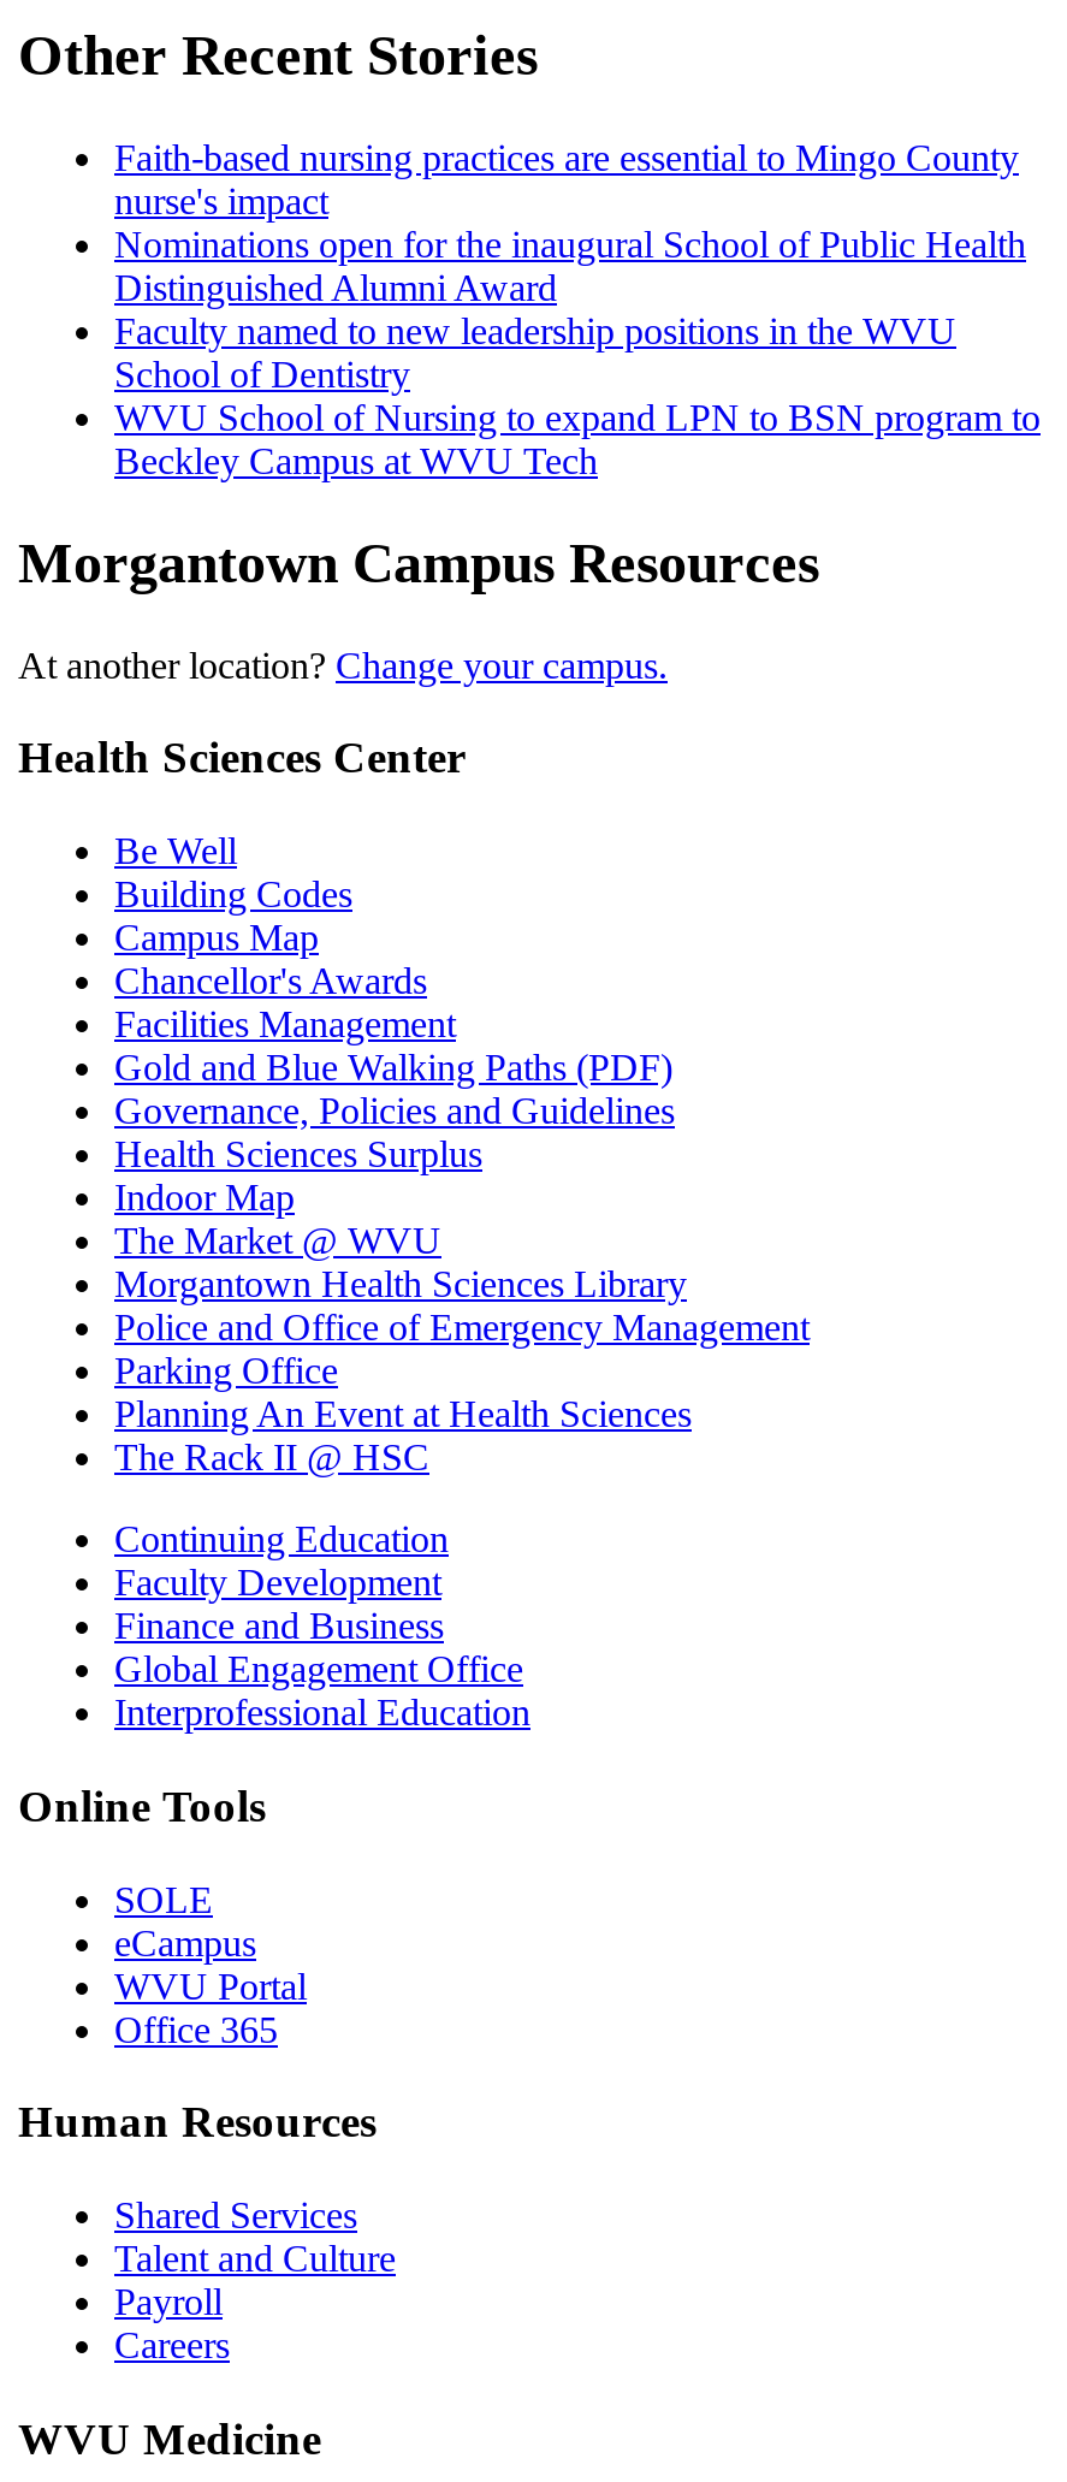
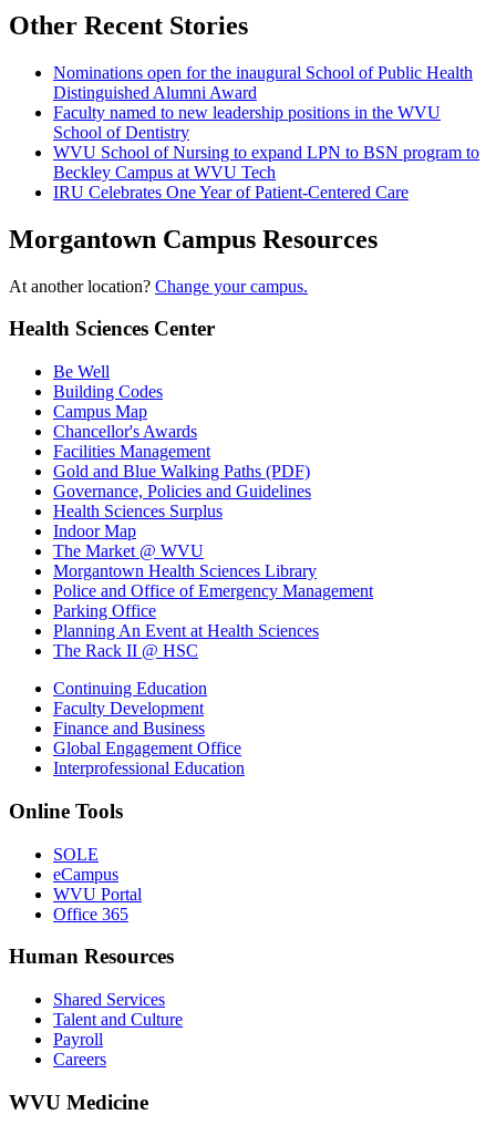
[114,137,1019,221] Faith-based nursing practices are essential to Mingo County | nurse's impact -> none
moved [114,224,1041,481] -> [53,63,479,181]: Nominations open for the inaugural School of Public Health | Distinguished Alumni Award | Faculty named to new leadership positions in the WVU | School of Dentistry | WVU School of Nursing to expand LPN to BSN program to | Beckley Campus at WVU Tech
none -> [53,183,409,201] IRU Celebrates One Year of Patient-Centered Care

